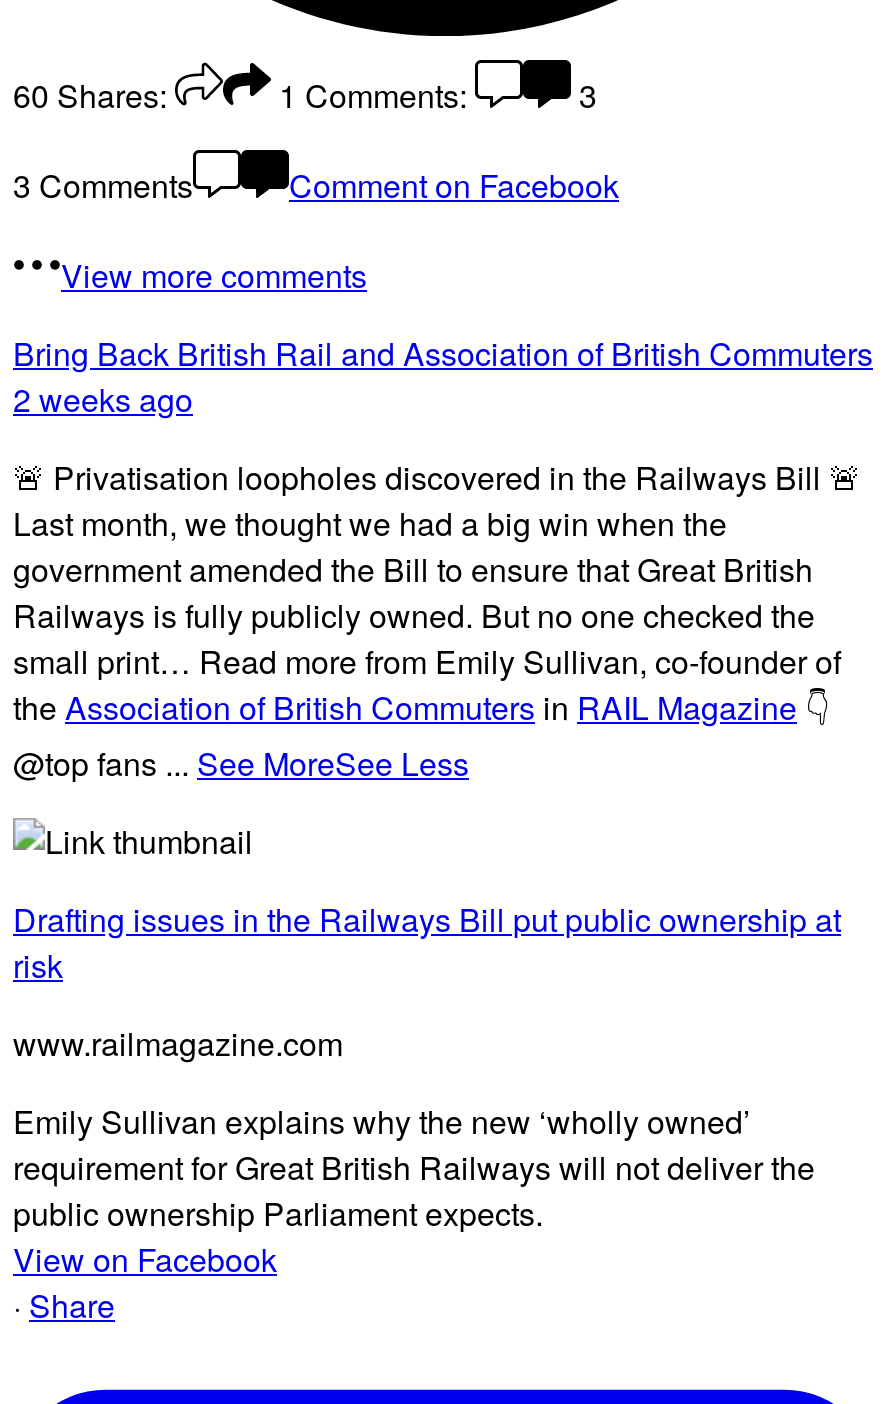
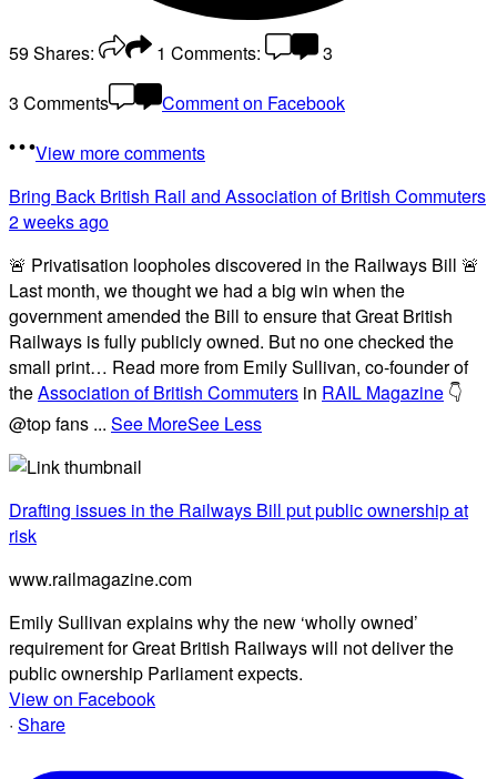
[13,71,167,117] 60 Shares: -> [9,39,94,65] 59 Shares:

